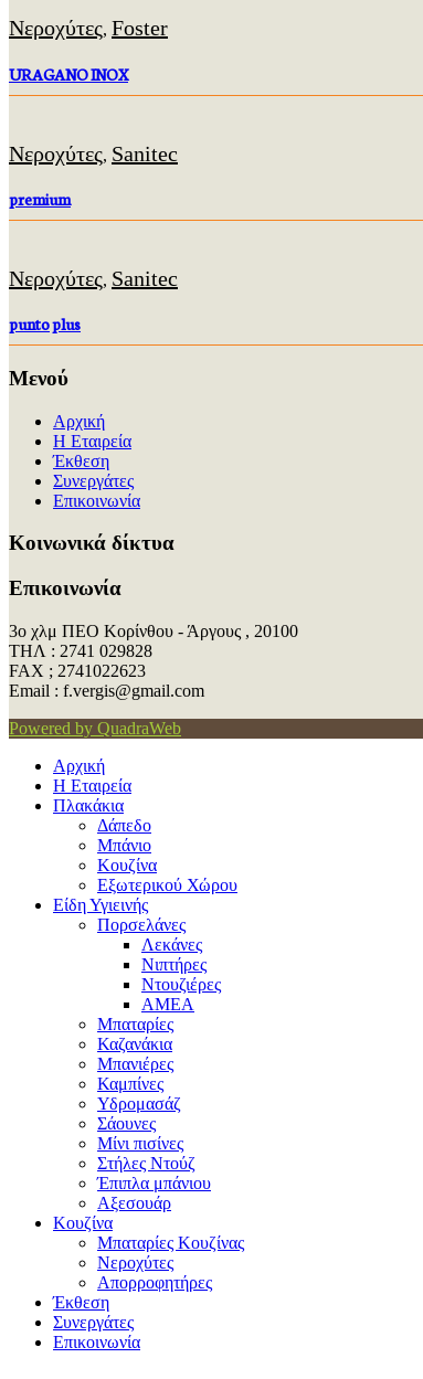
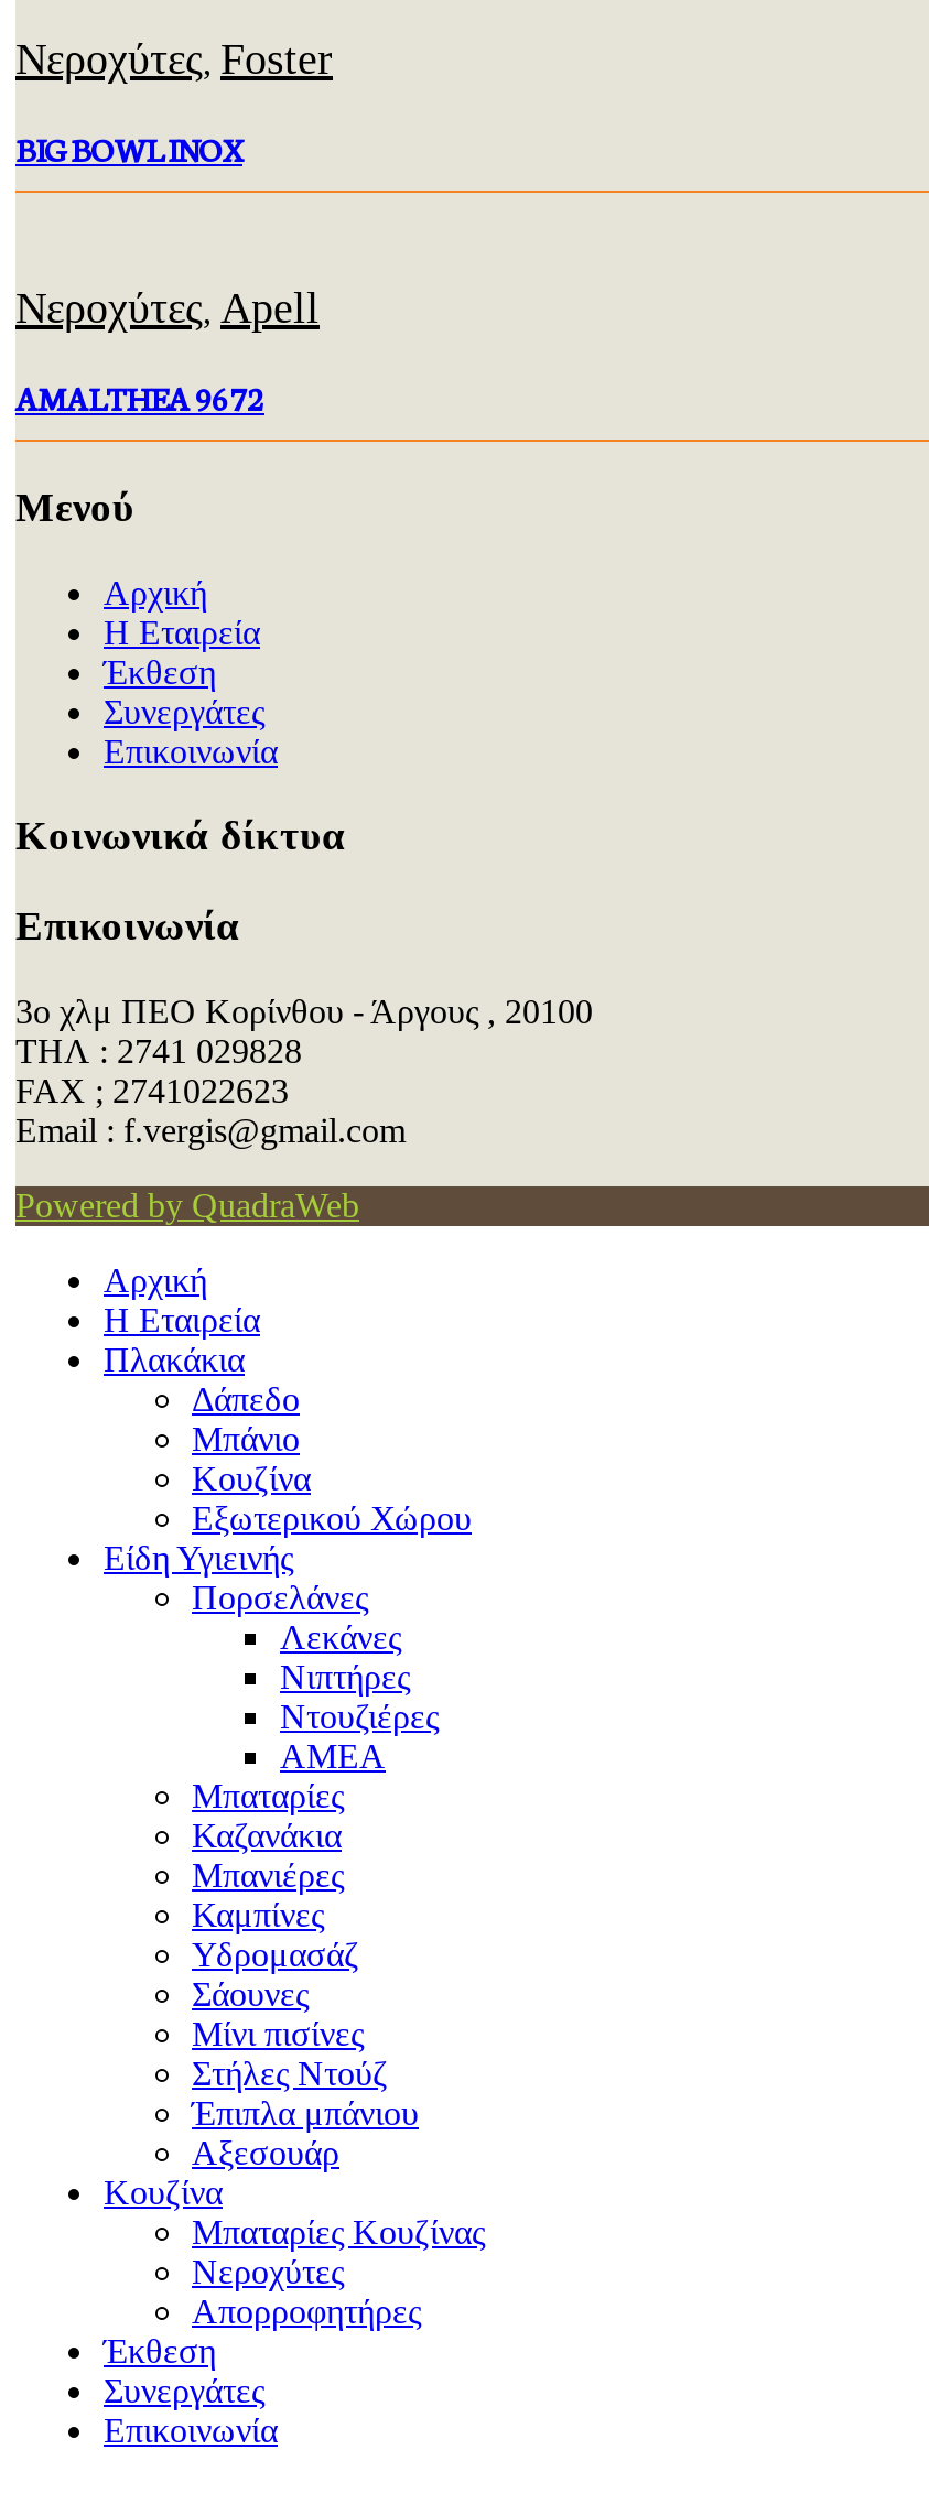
[9,63,178,335] URAGANO INOX | Νεροχύτες, Sanitec | premium | Νεροχύτες, Sanitec | punto plus -> [15,127,320,421] BIG BOWL INOX | Νεροχύτες, Apell | AMALTHEA 9672

